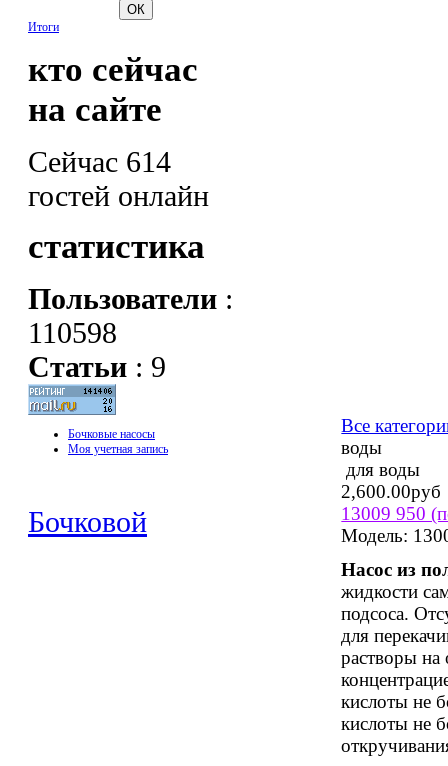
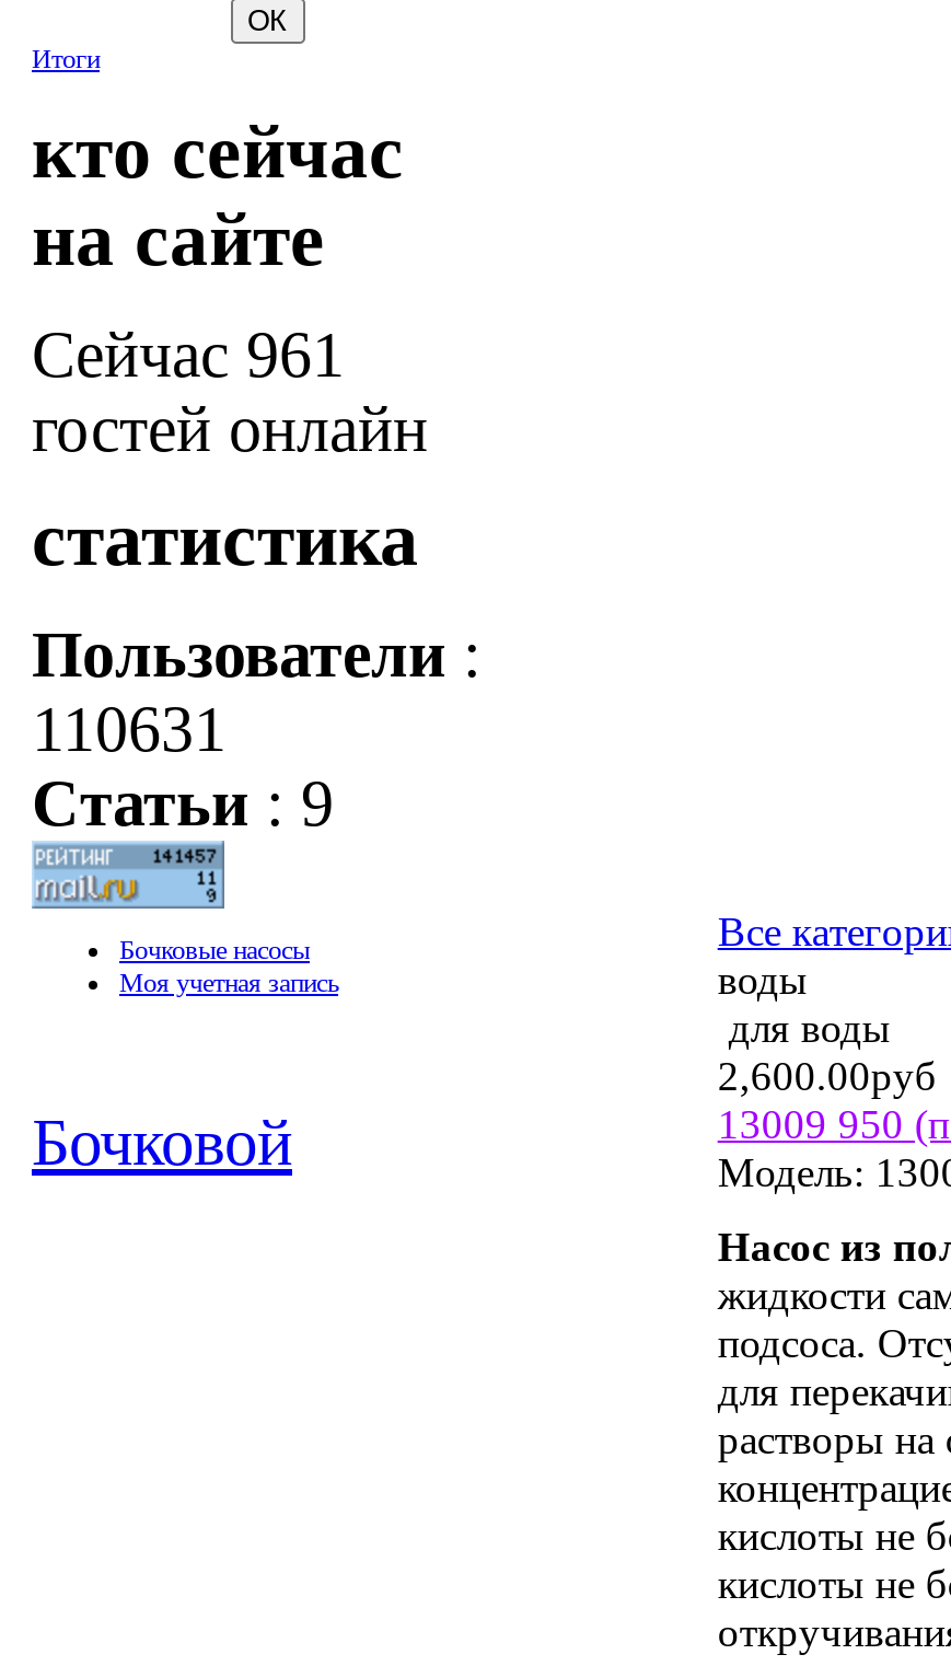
[28,145,171,178] Сейчас 614 -> [32,317,345,389] Сейчас 961
[28,316,117,349] 110598 -> [32,691,227,764] 110631

